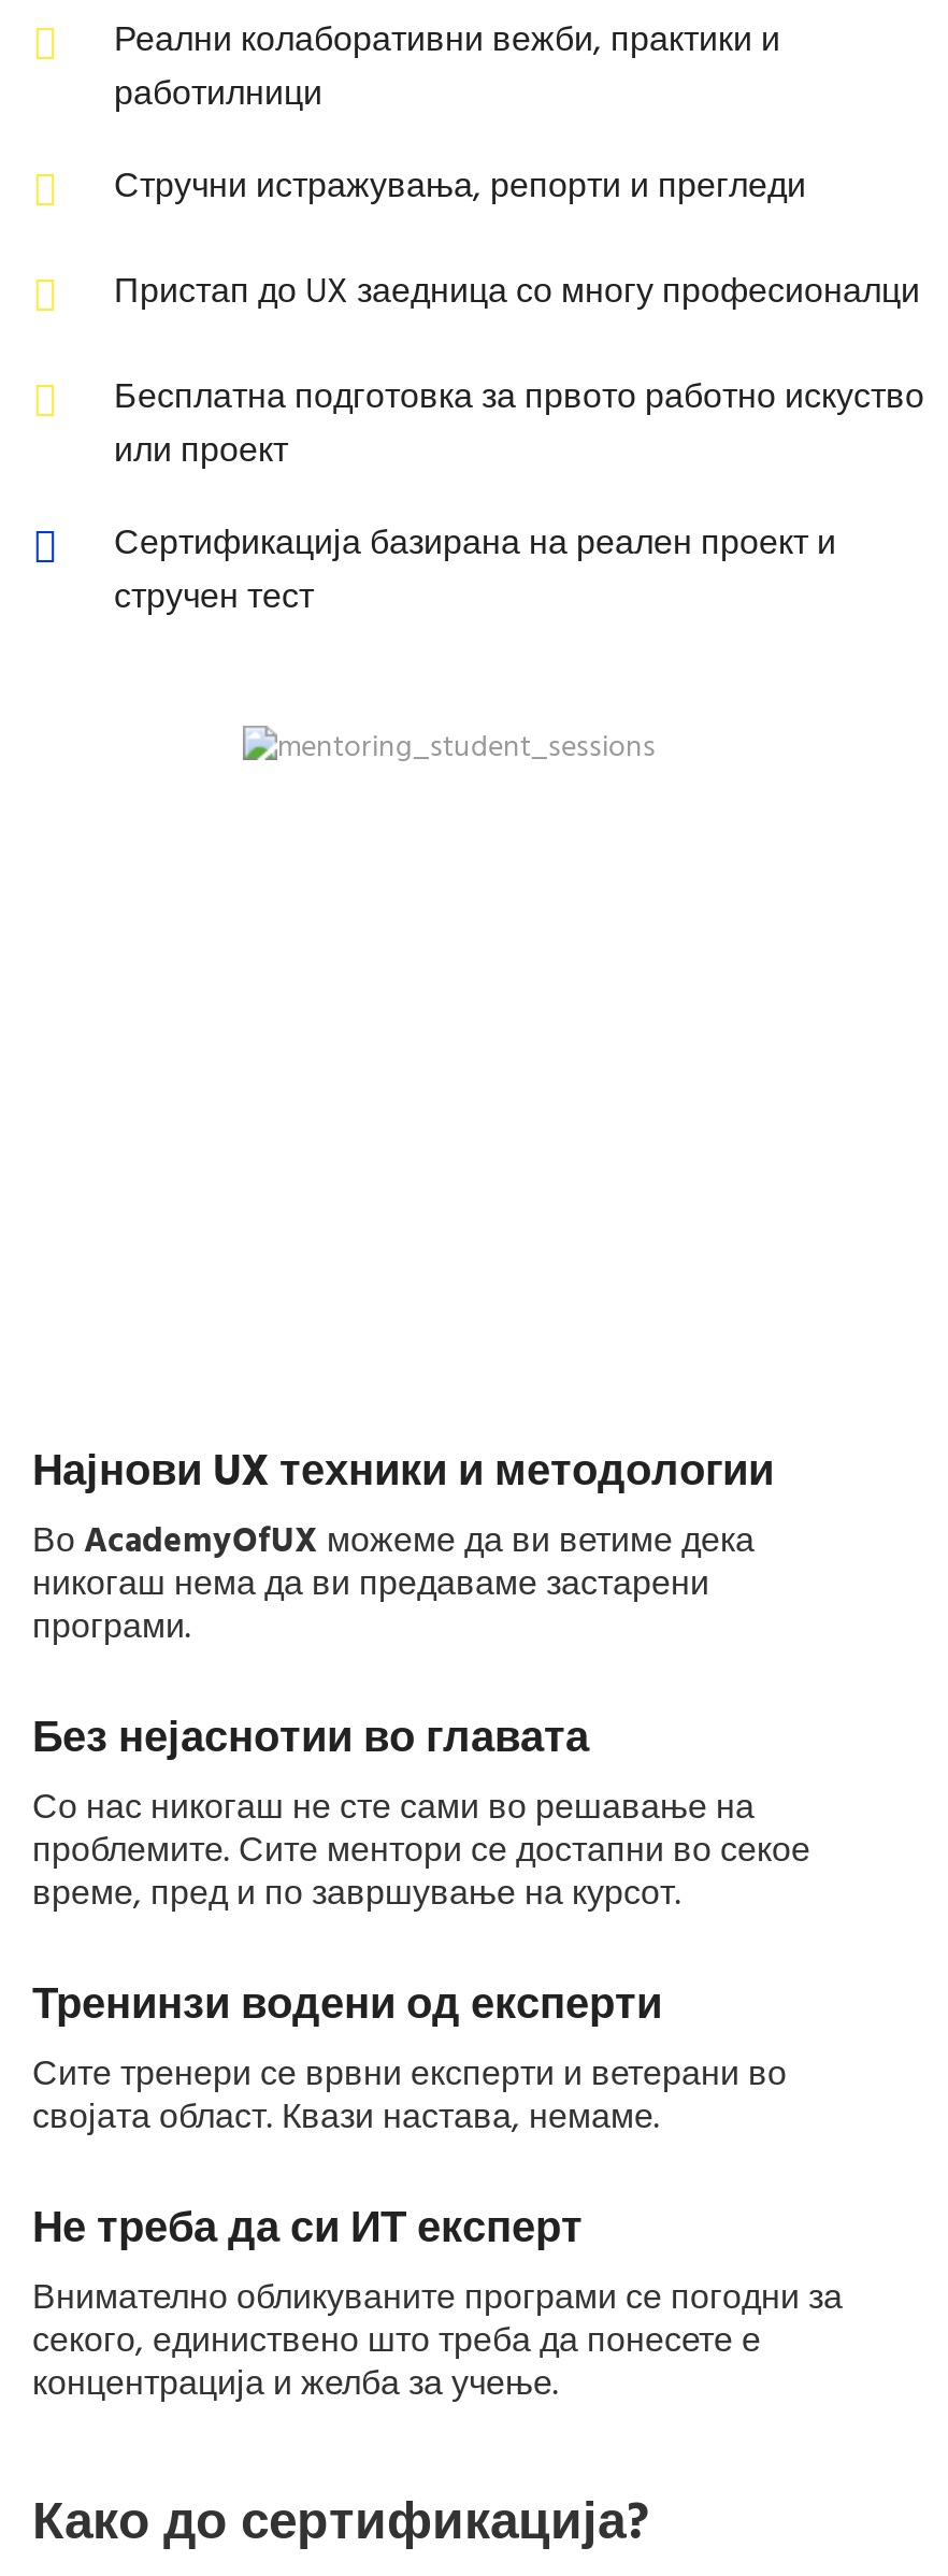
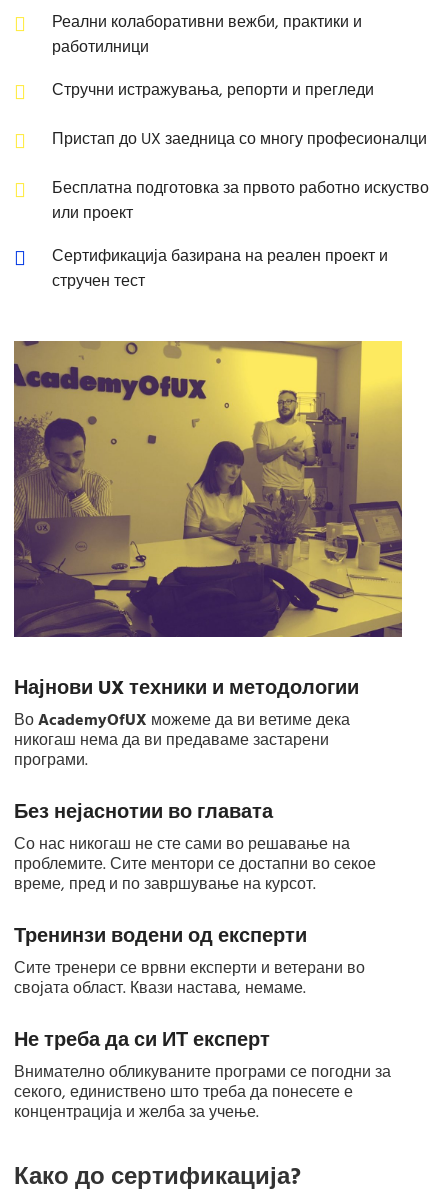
none -> [13,340,403,638] [image]

